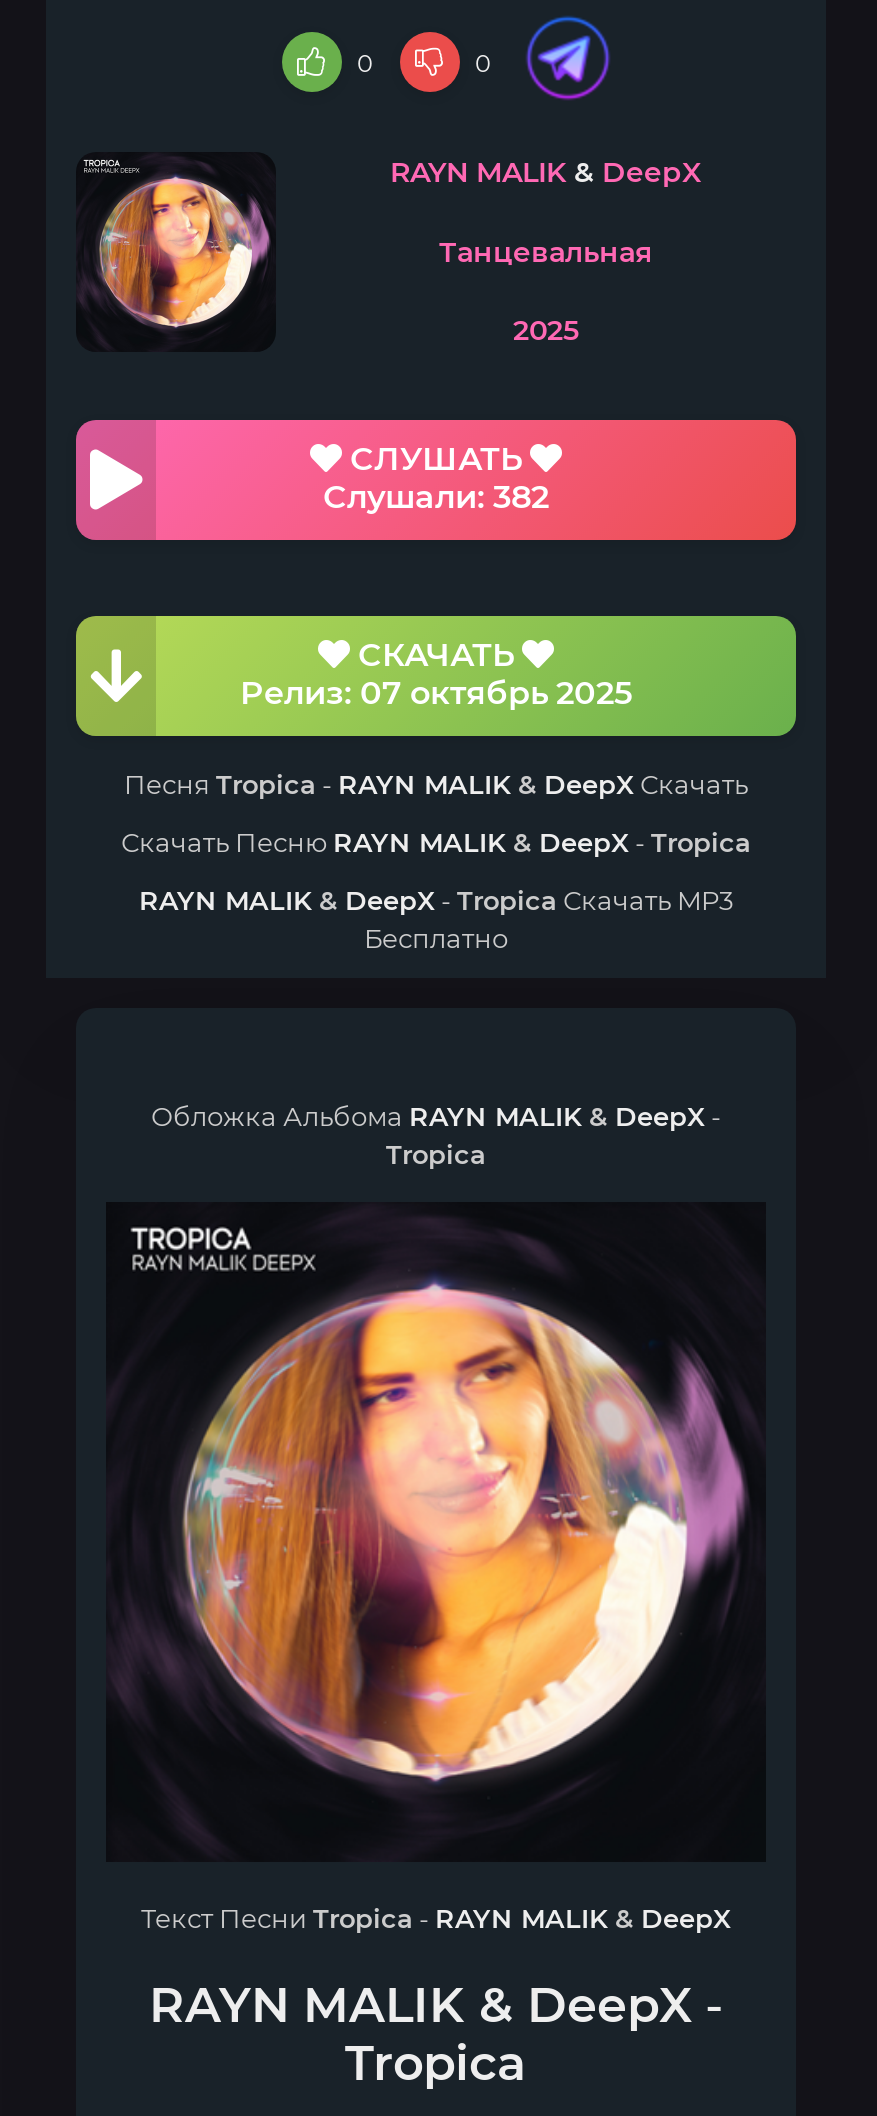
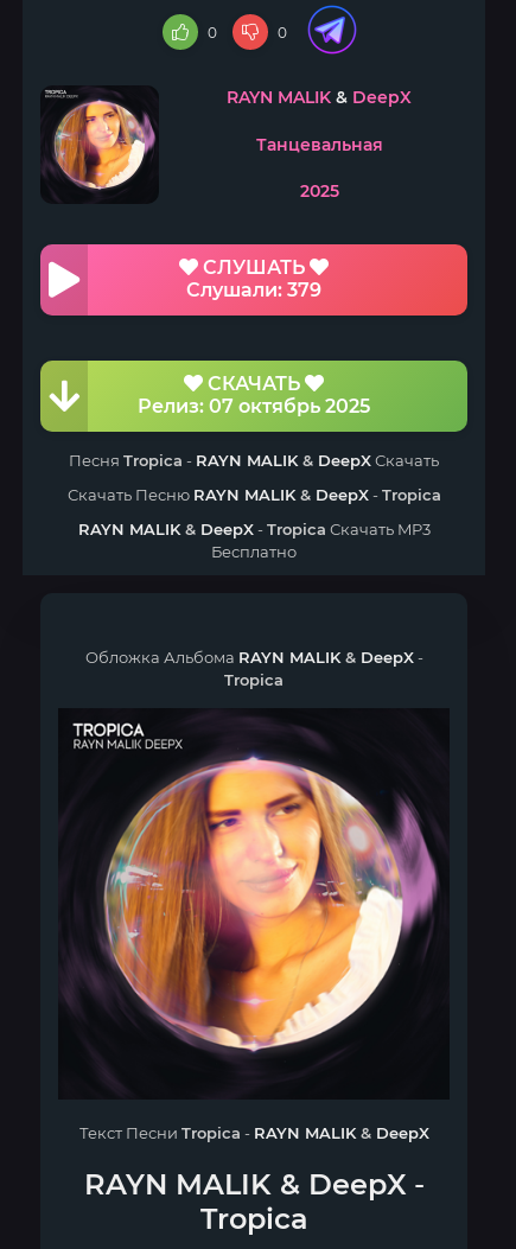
[323,478,549,516] Слушали: 382 -> [186,279,321,301] Слушали: 379

